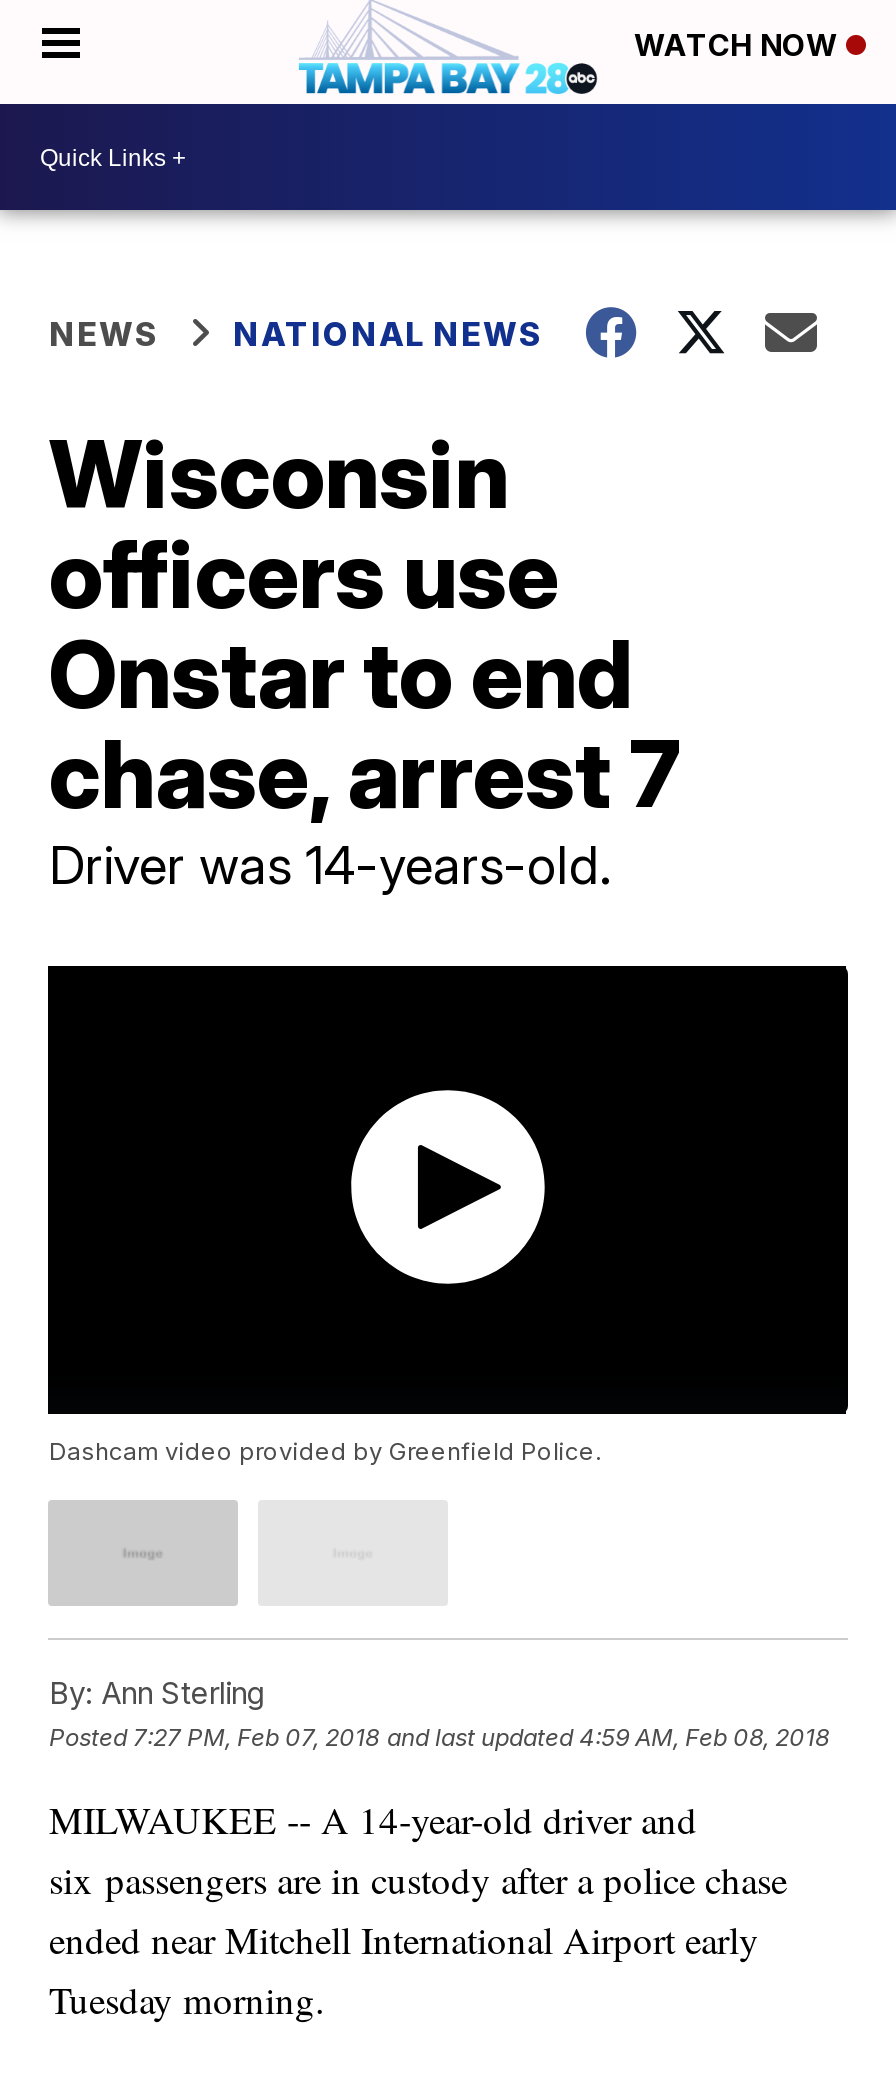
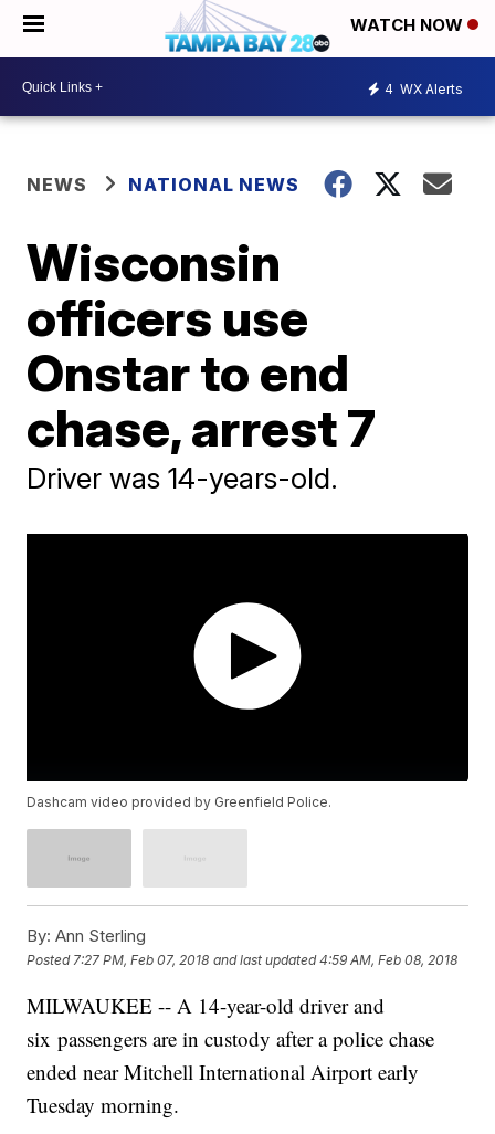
none -> [385,80,463,97] 4 WX Alerts

